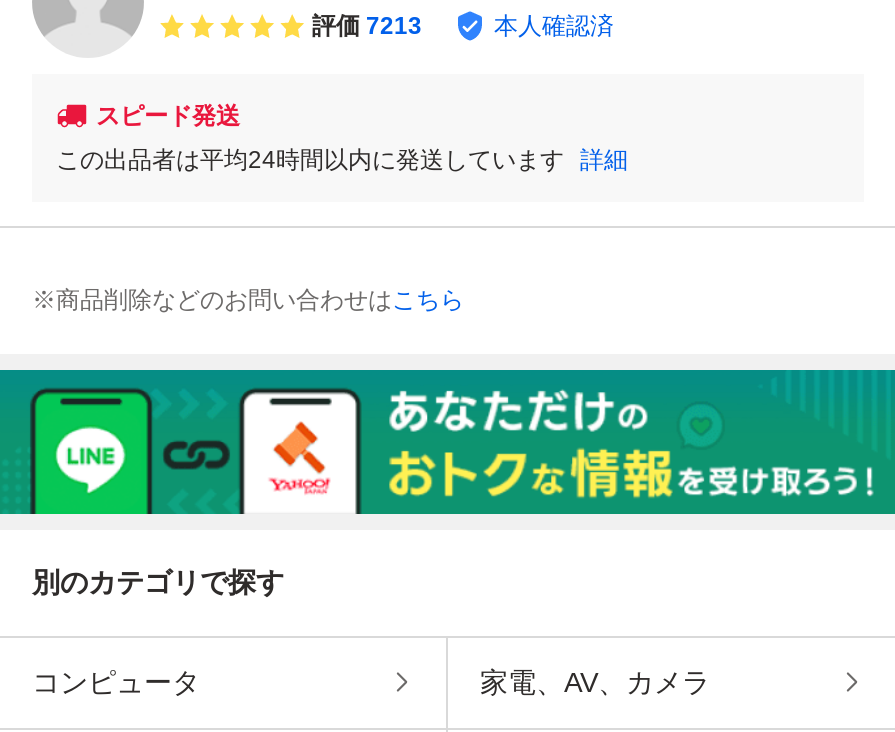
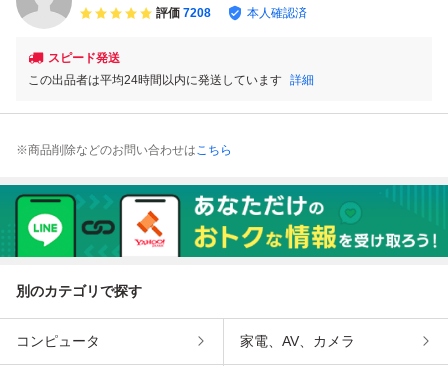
[312,13,422,41] 評価 7213 -> [156,6,211,20] 評価 7208

